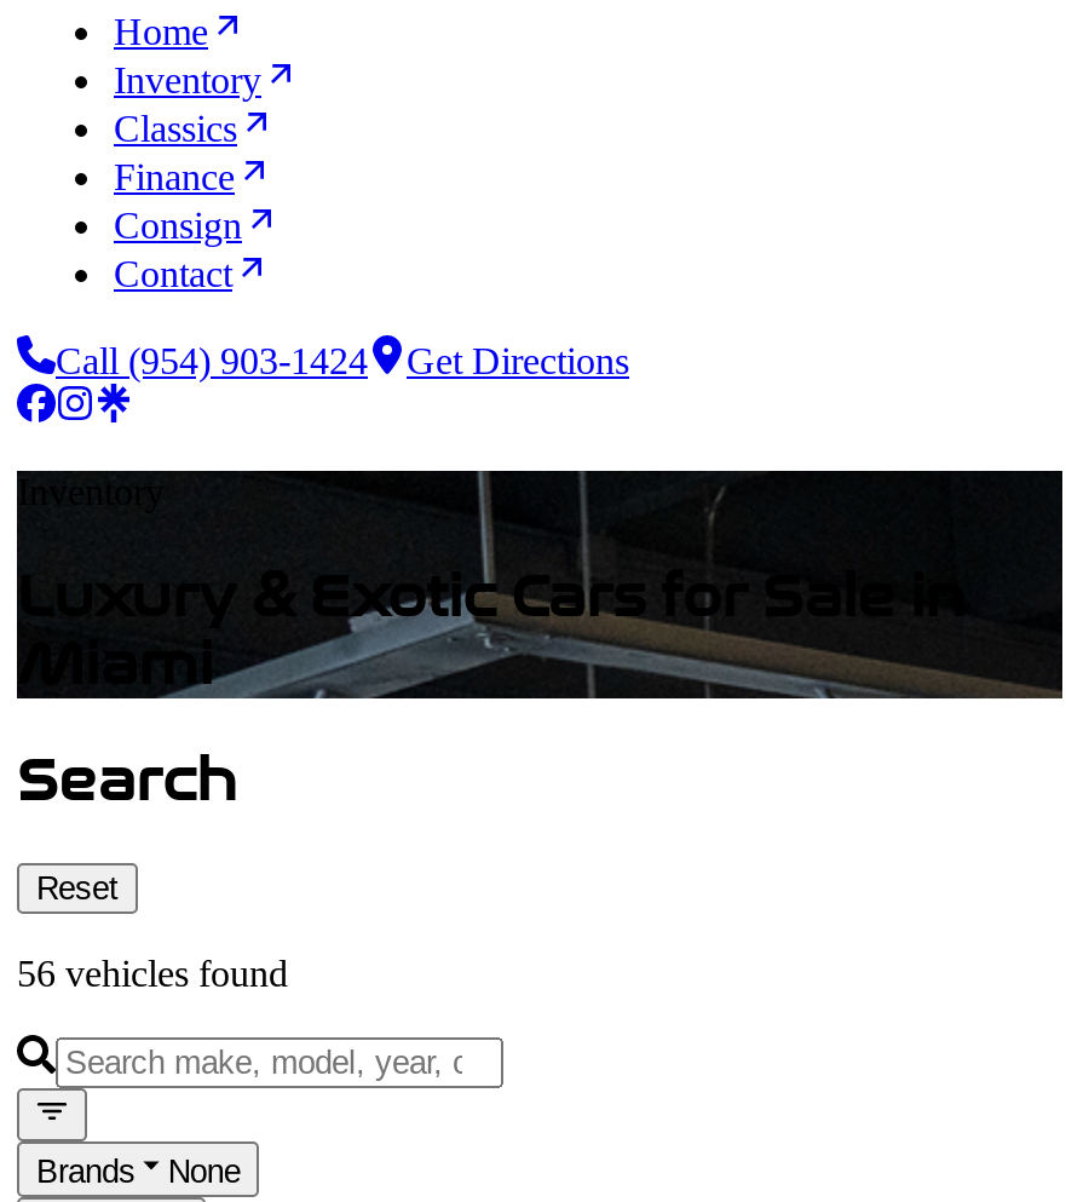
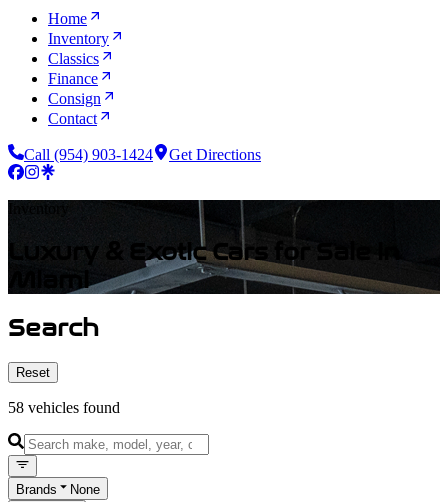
[17,953,288,994] 56 vehicles found -> [8,399,120,416] 58 vehicles found

